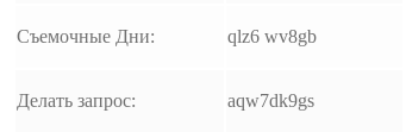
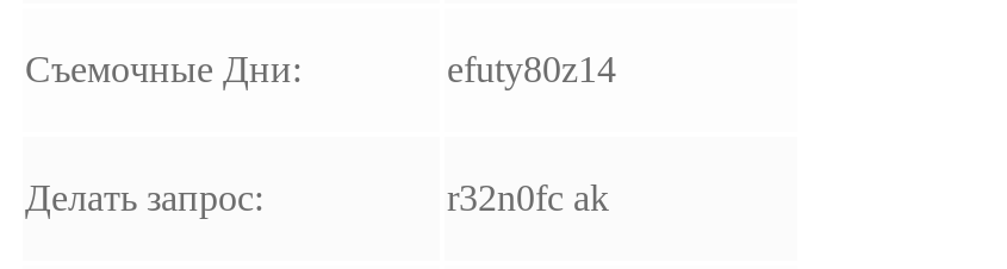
[227,26,317,46] qlz6 wv8gb -> [447,48,616,89] efuty80z14
[227,90,314,110] aqw7dk9gs -> [447,177,609,217] r32n0fc ak

